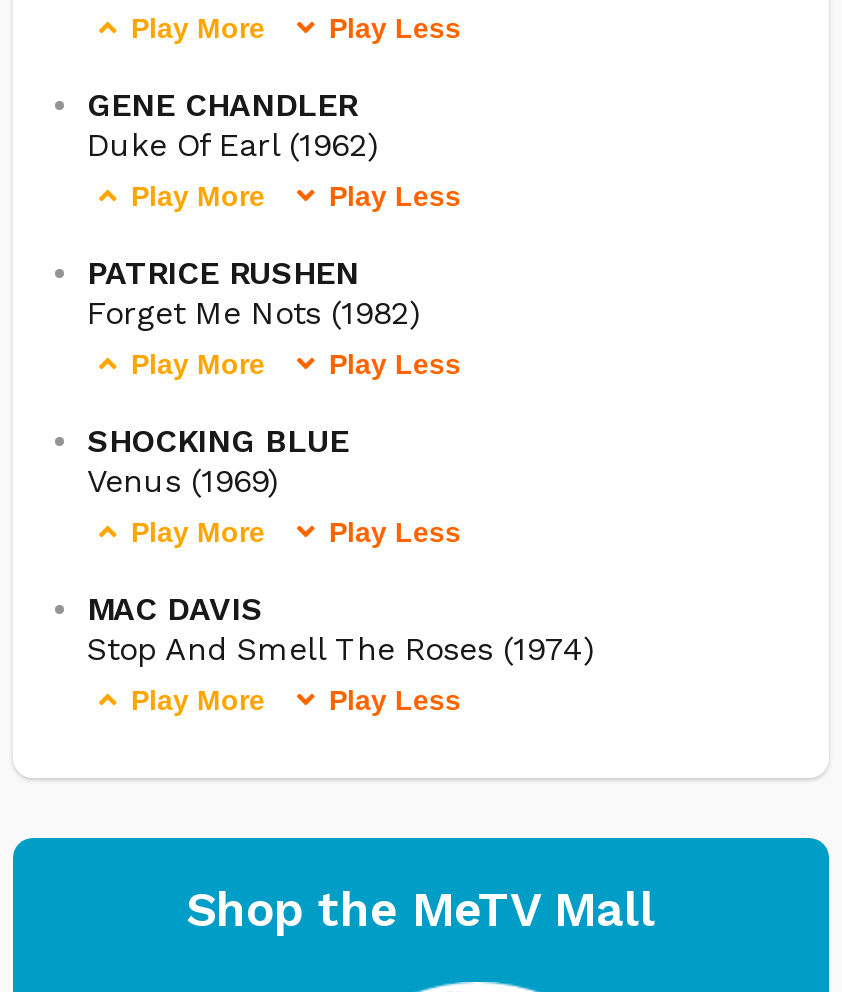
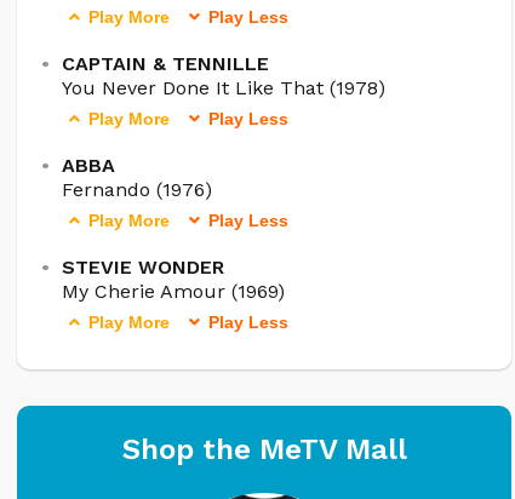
[87,87,379,165] GENE CHANDLER | Duke Of Earl (1962) -> [62,52,385,100] CAPTAIN & TENNILLE | You Never Done It Like That (1978)
[87,255,421,333] PATRICE RUSHEN | Forget Me Nots (1982) -> [62,154,212,201] ABBA | Fernando (1976)
[87,423,595,669] SHOCKING BLUE | Venus (1969) | Play More | Play Less | MAC DAVIS | Stop And Smell The Roses (1974) -> [62,256,285,303] STEVIE WONDER | My Cherie Amour (1969)

